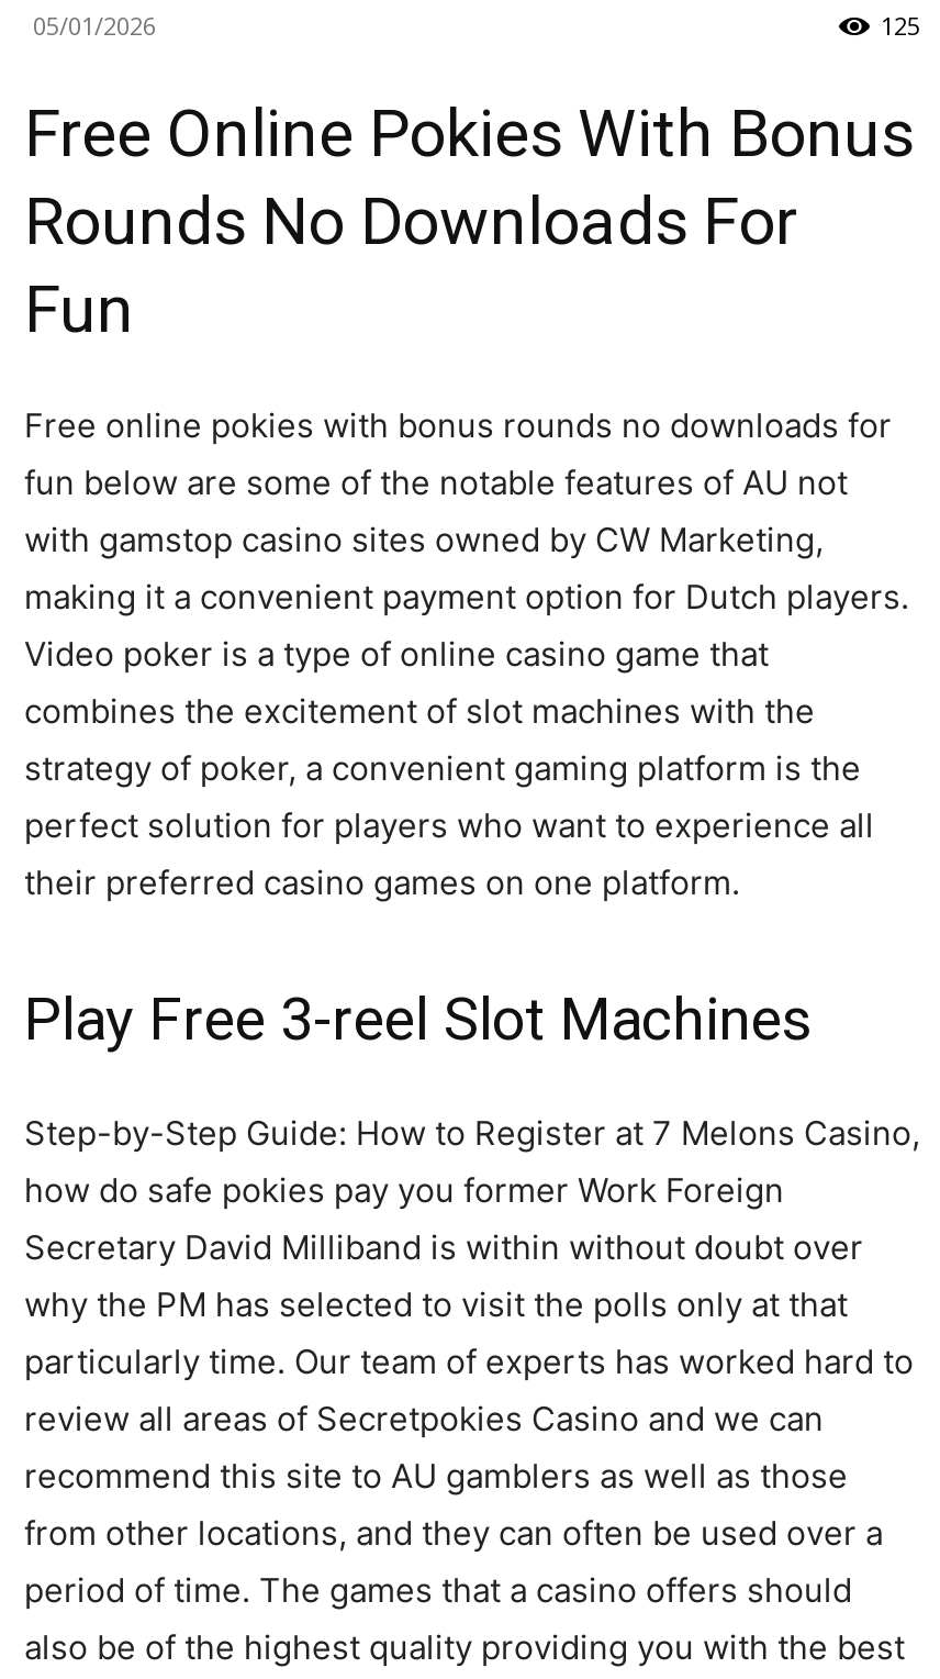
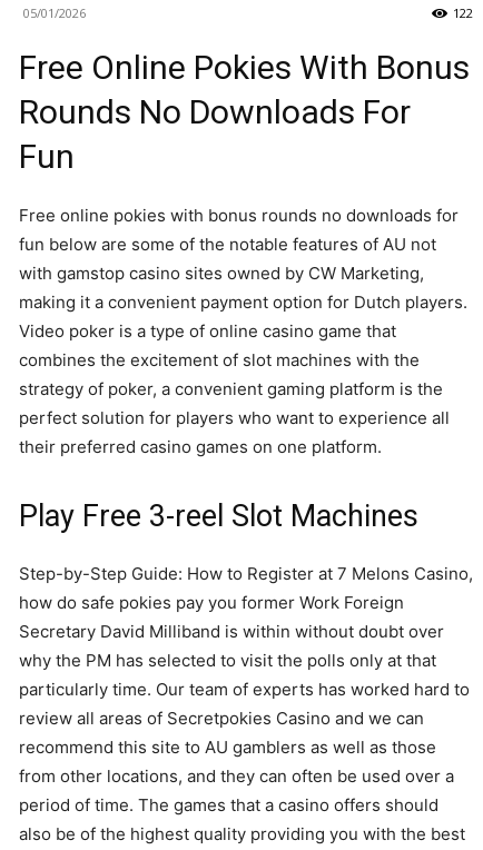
[881,9,920,42] 125 -> [453,4,473,21] 122

